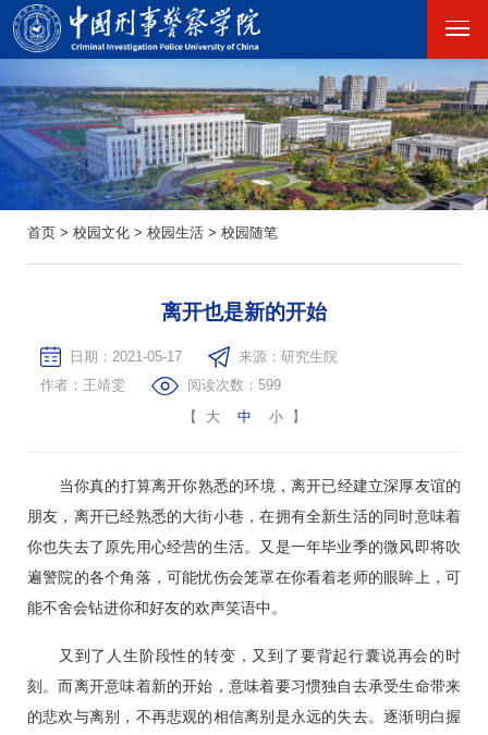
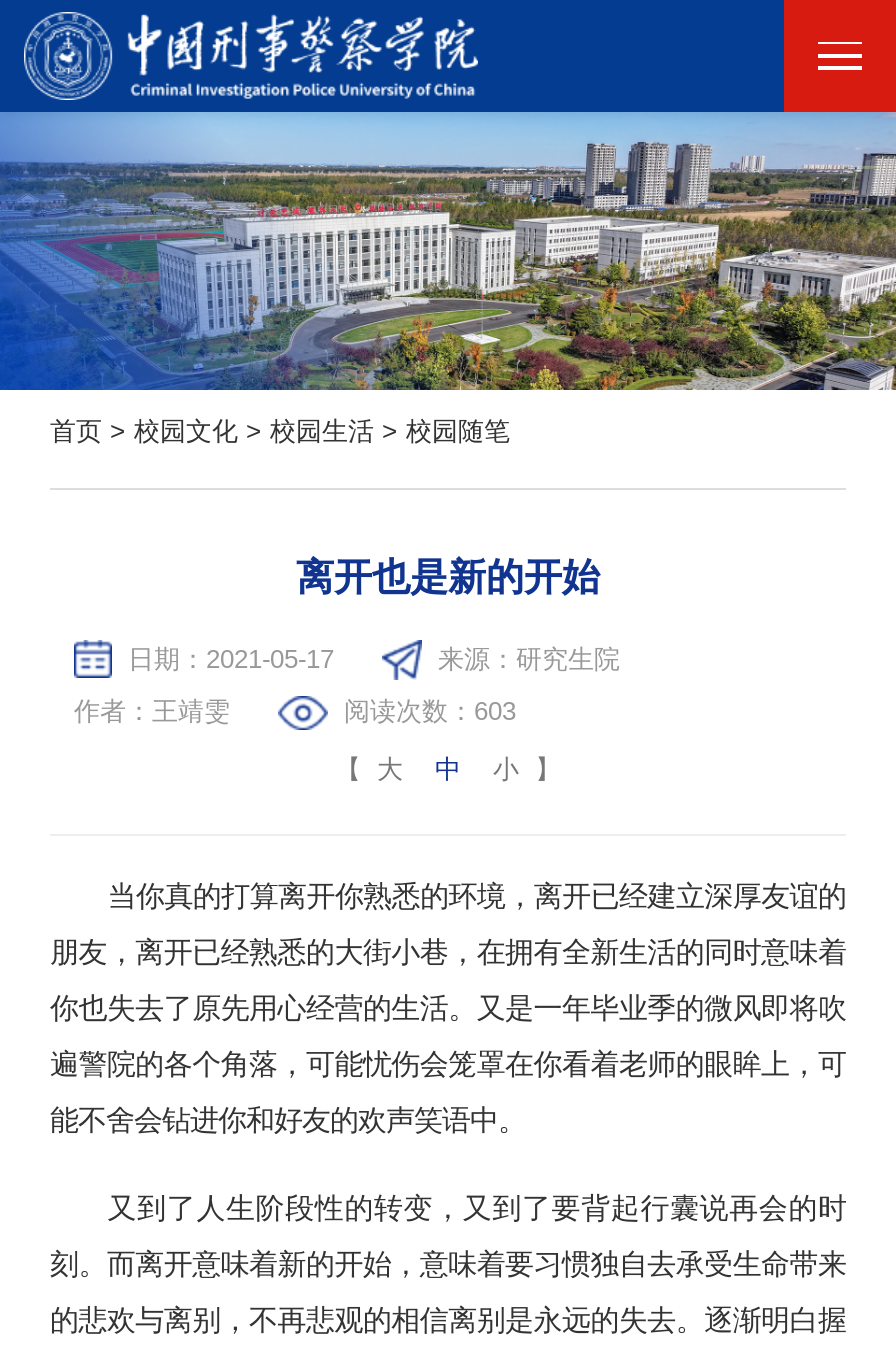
[187,377,281,394] 阅读次数：599 -> [344,697,516,727] 阅读次数：603

